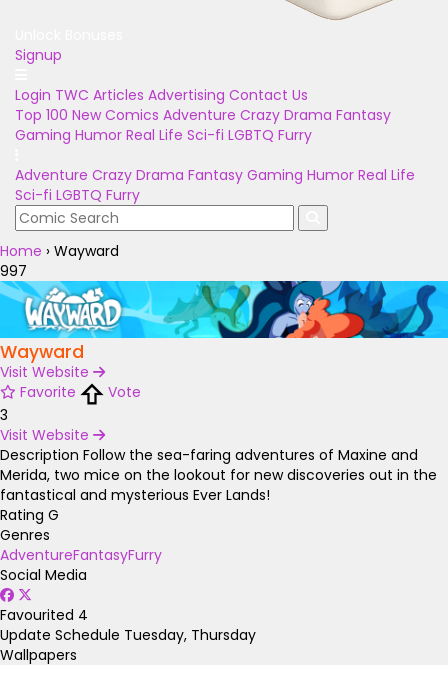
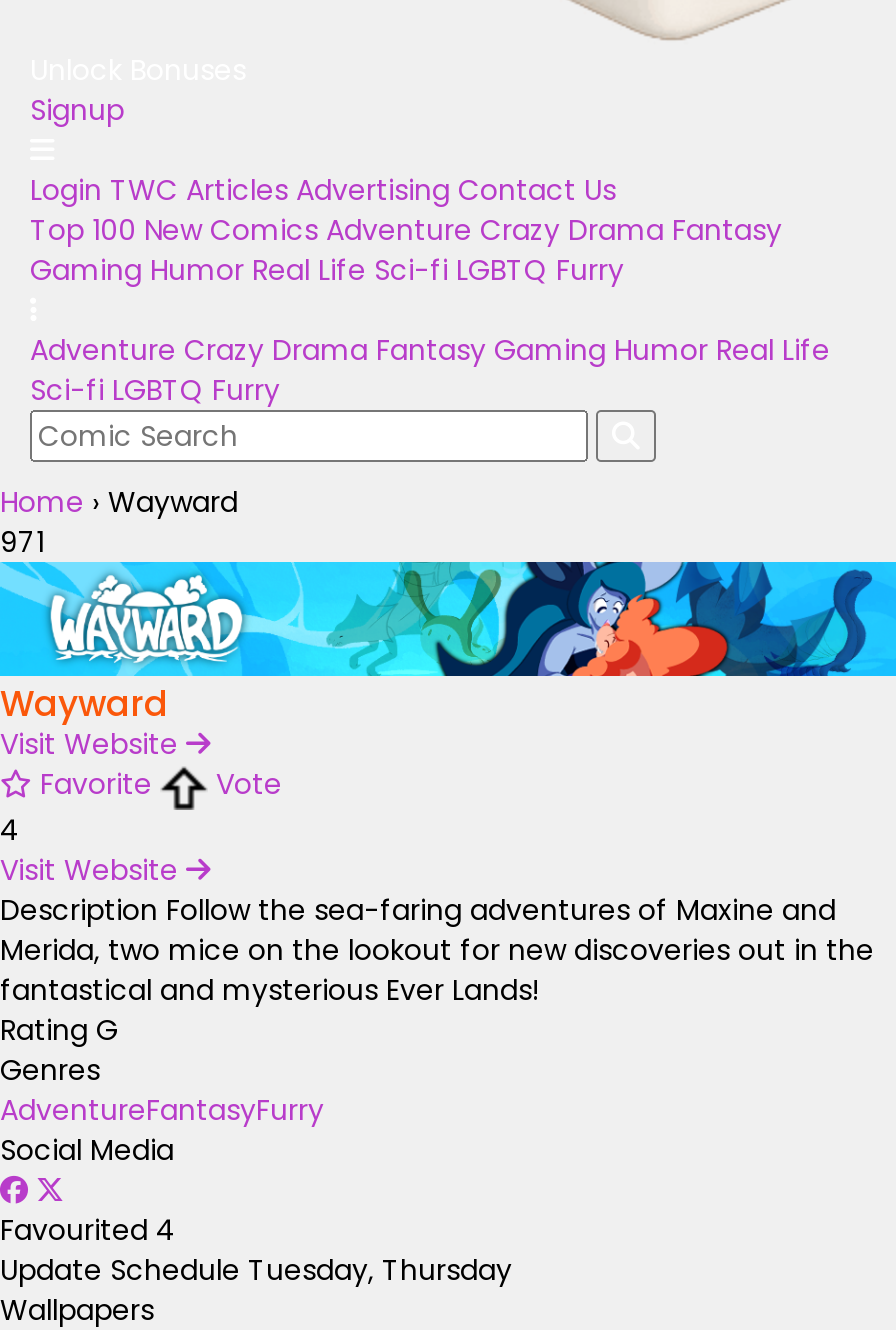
[0,261,27,281] 997 -> [0,522,44,562] 971
[0,405,8,425] 3 -> [0,809,20,849] 4

